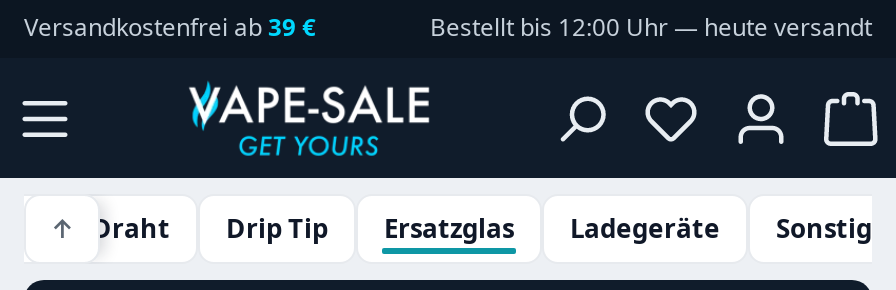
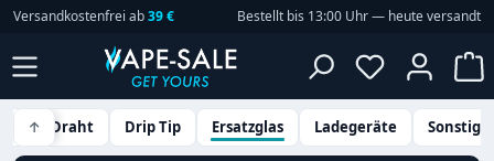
[430,10,872,44] Bestellt bis 12:00 Uhr — heute versandt -> [237,7,481,25] Bestellt bis 13:00 Uhr — heute versandt

